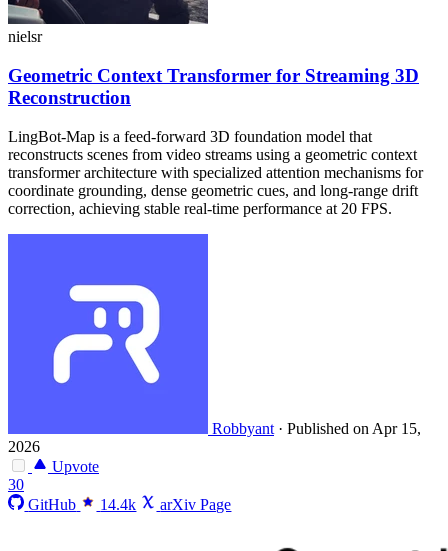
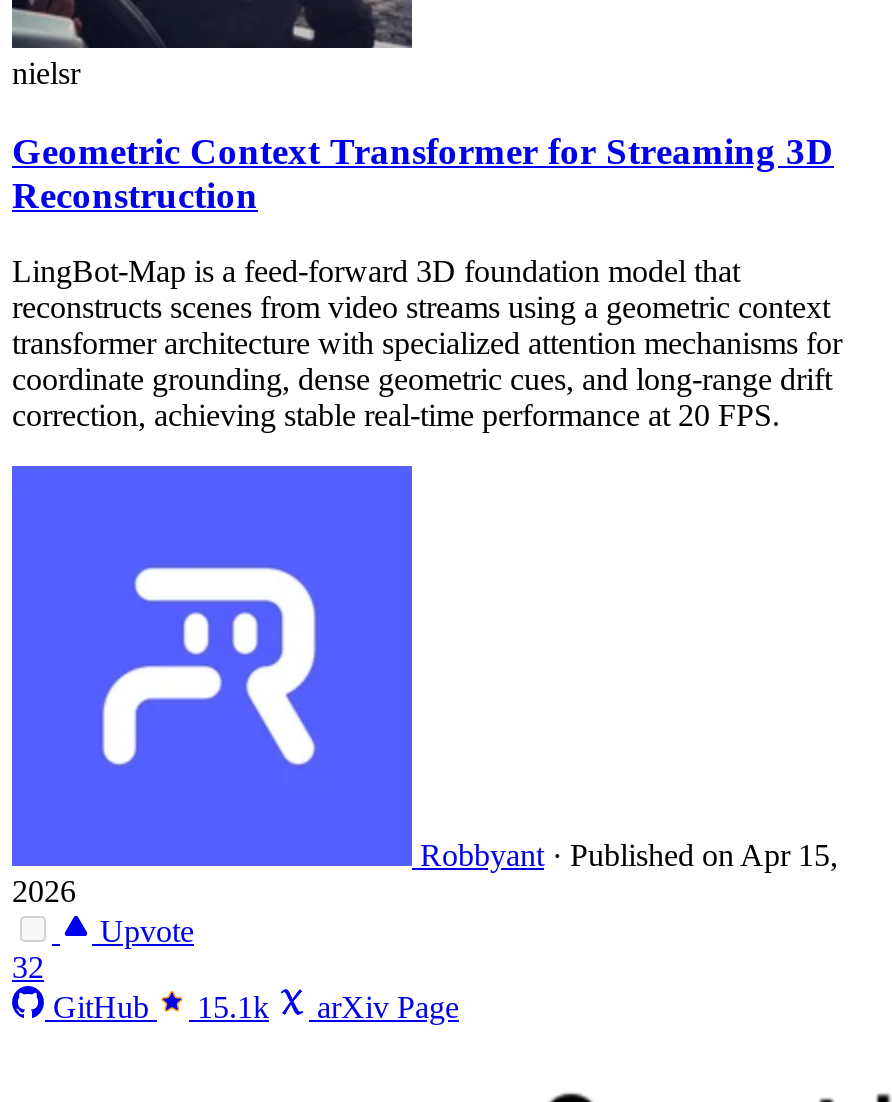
[8,475,24,492] 30 -> [12,951,44,985] 32
[28,495,231,512] GitHub 14.4k arXiv Page -> [53,991,459,1025] GitHub 15.1k arXiv Page

